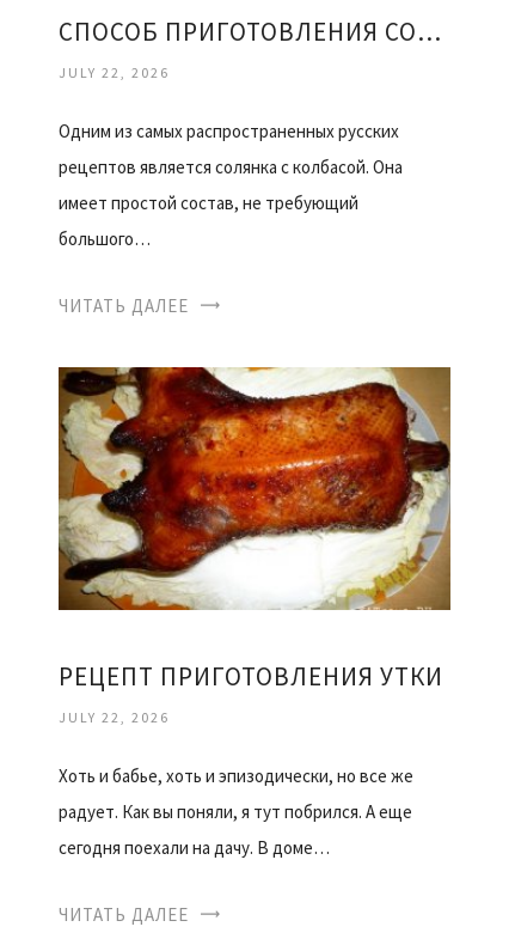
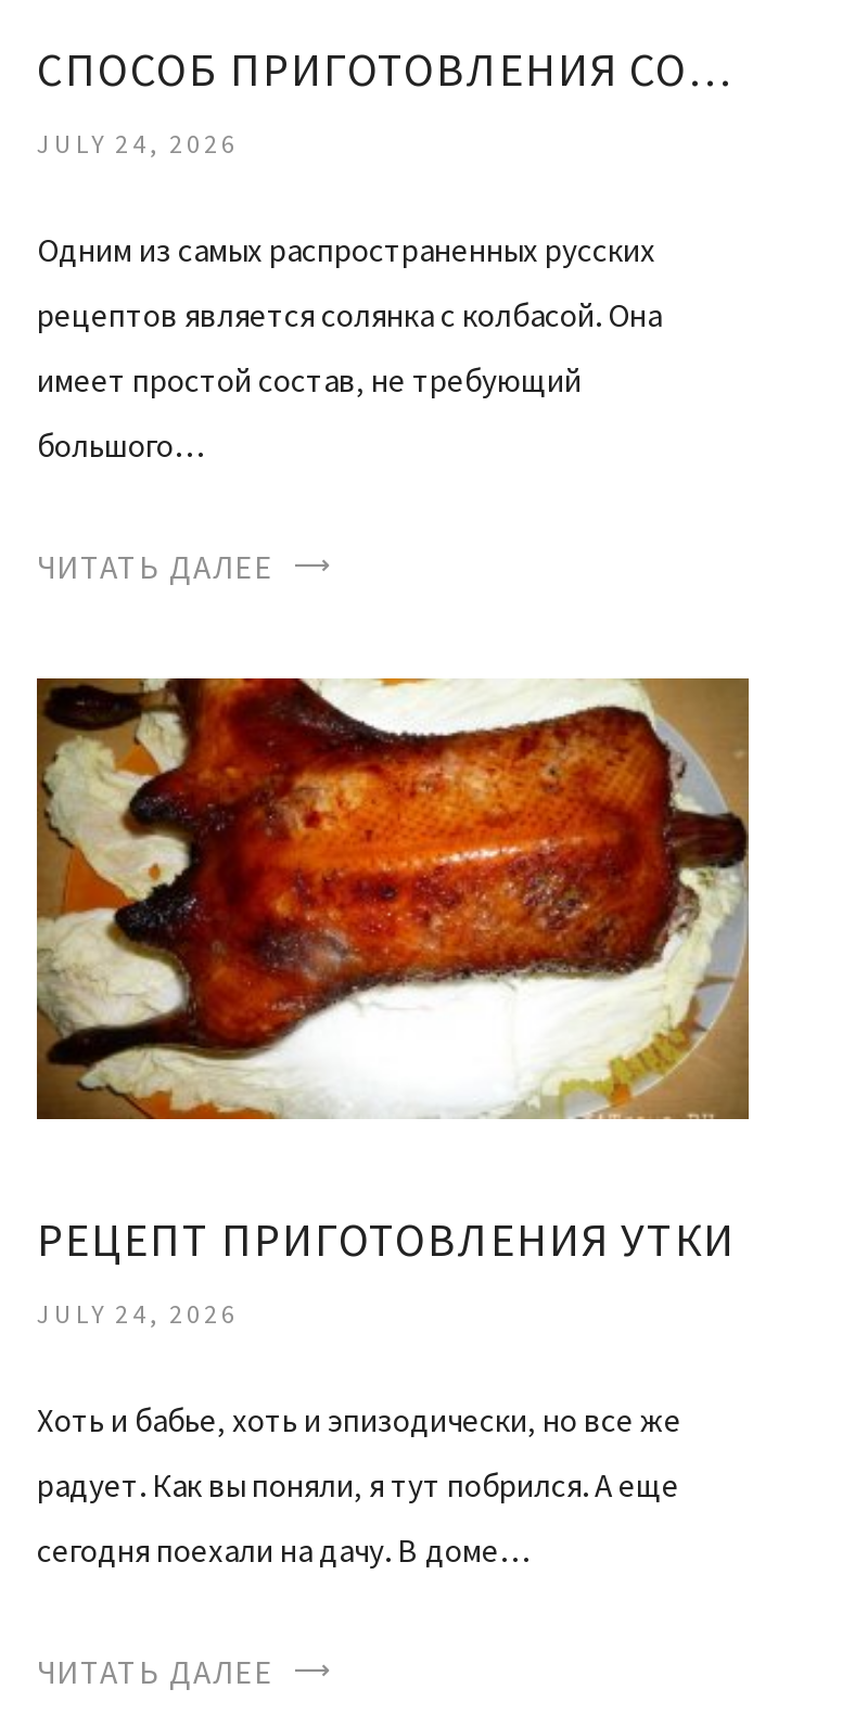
[59,64,170,81] JULY 22, 2026 -> [37,127,239,160] JULY 24, 2026
[59,709,170,727] JULY 22, 2026 -> [37,1298,239,1331] JULY 24, 2026

